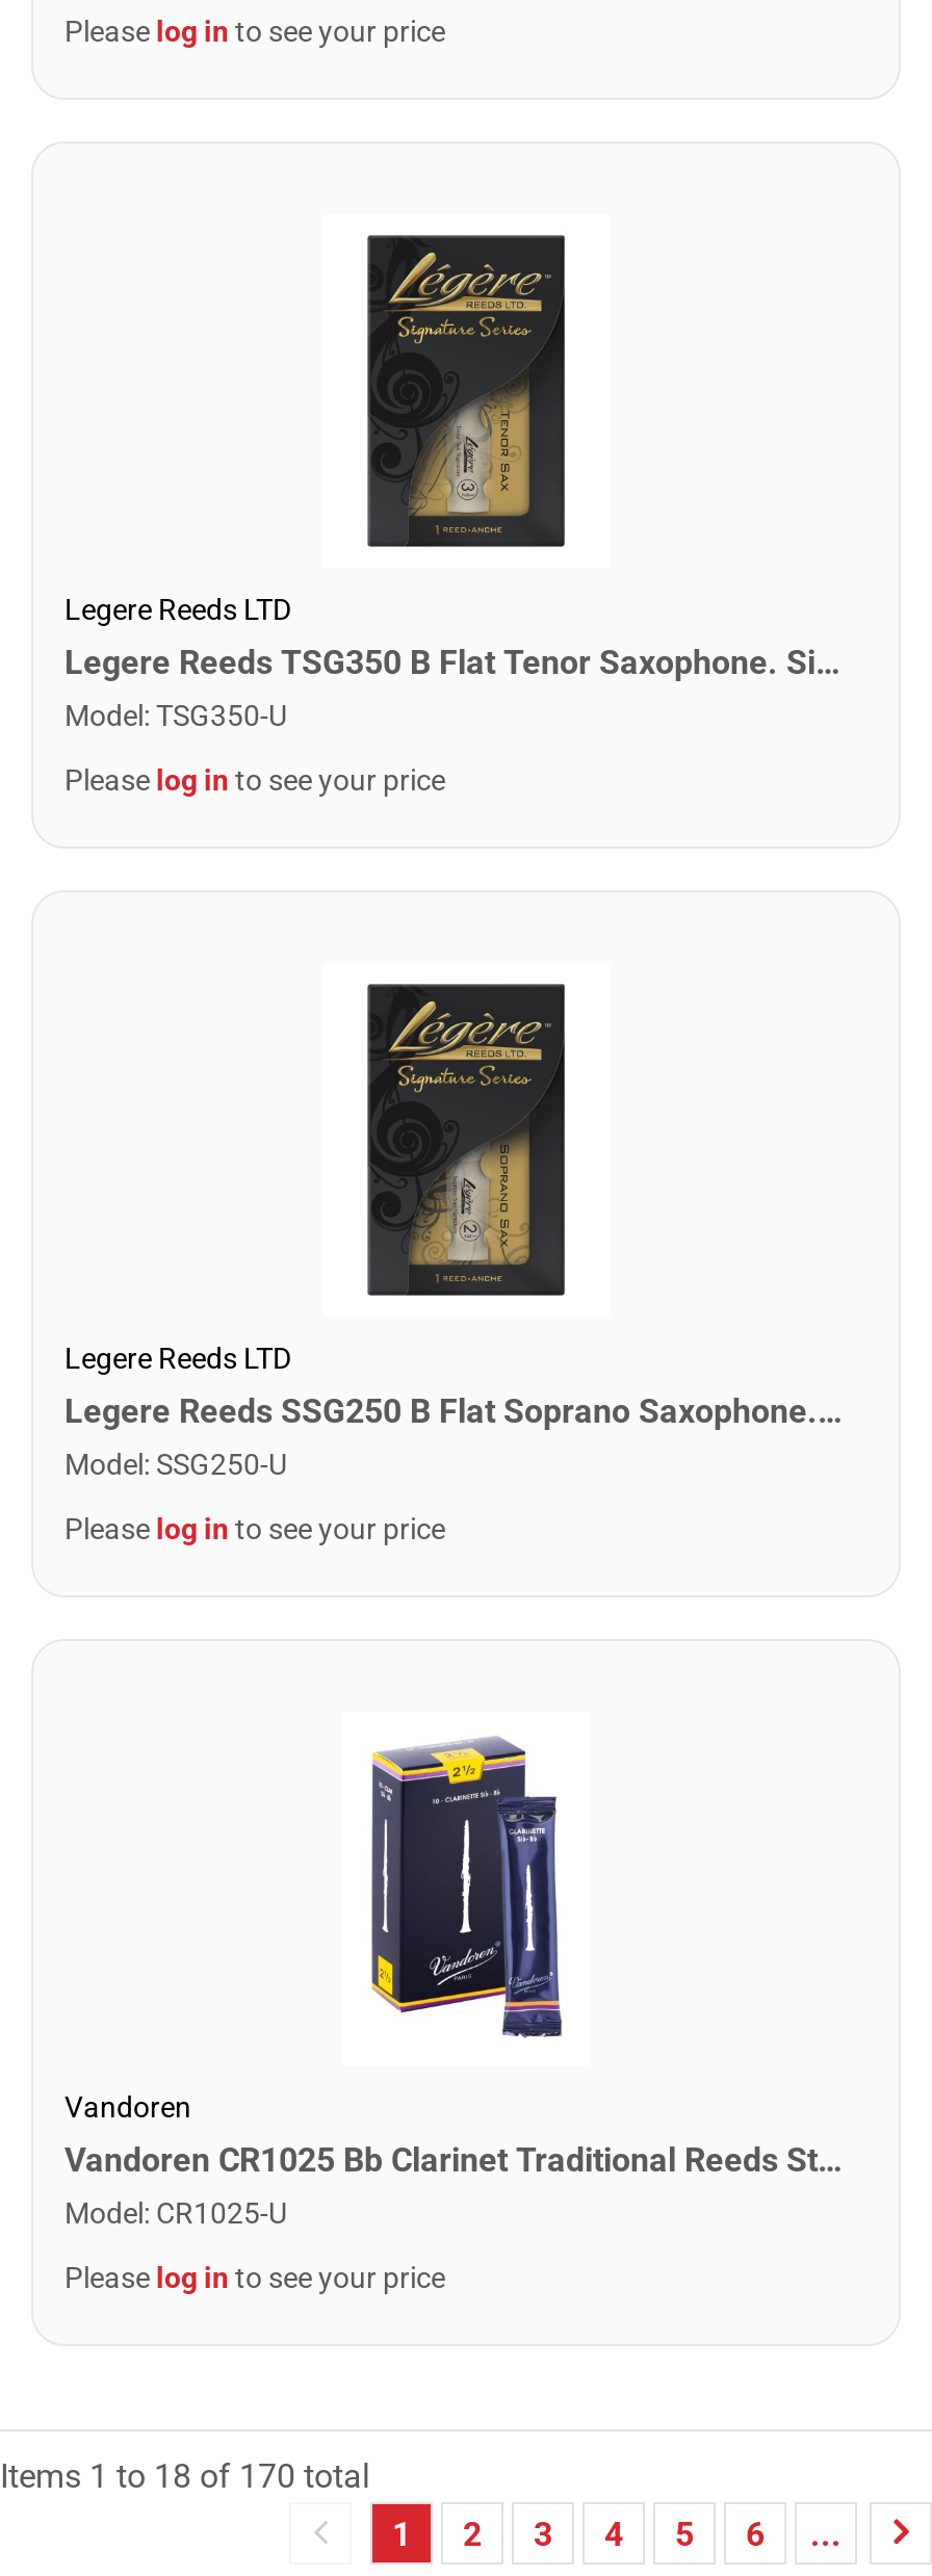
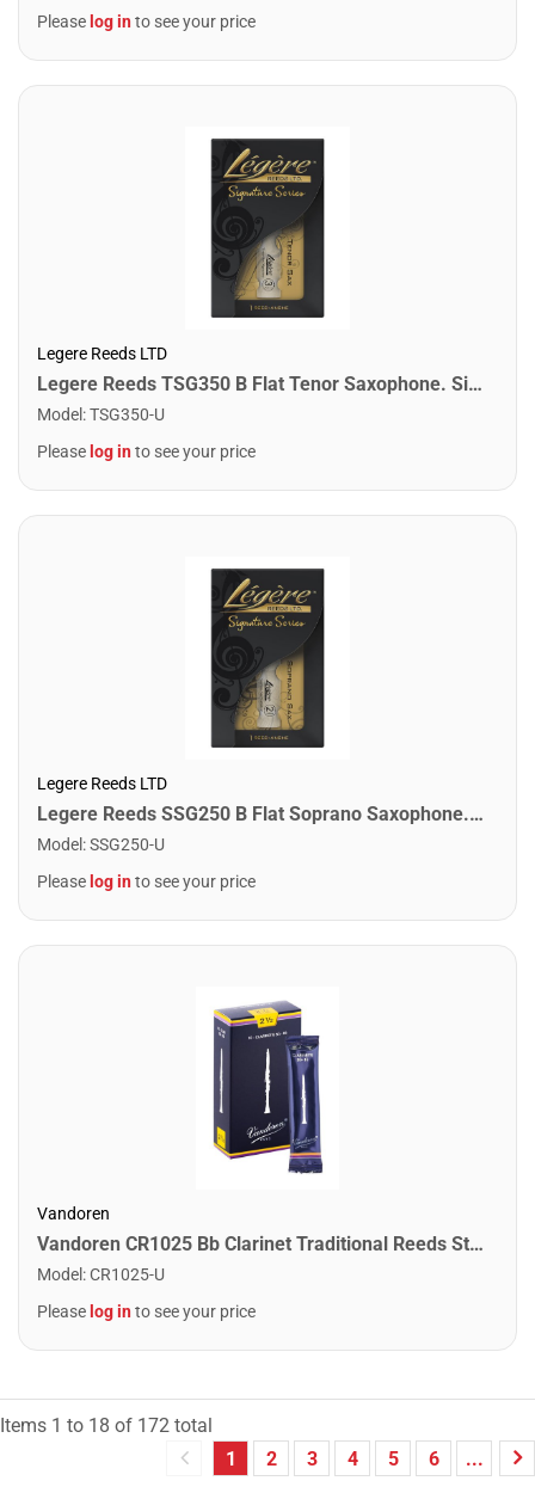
[0,2456,370,2495] Items 1 to 18 of 170 total -> [0,1414,213,1436] Items 1 to 18 of 172 total

